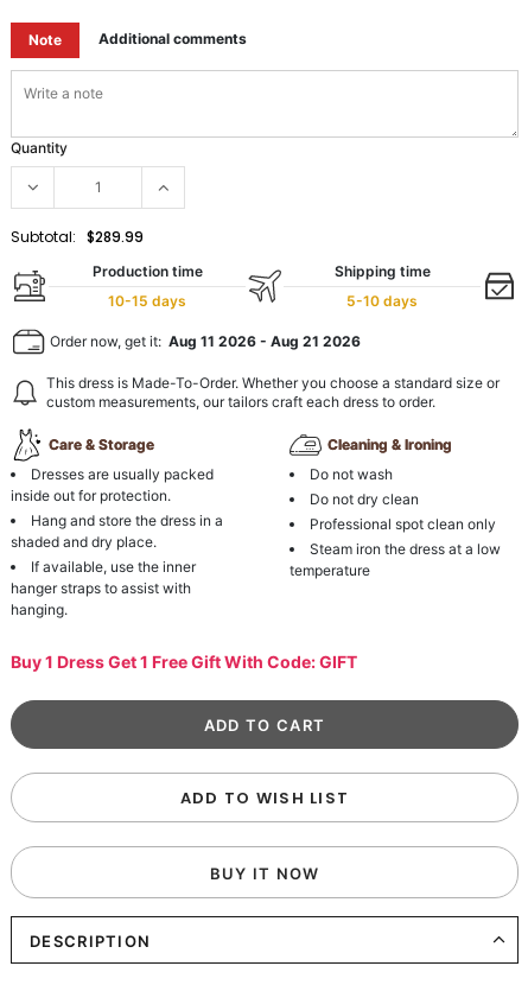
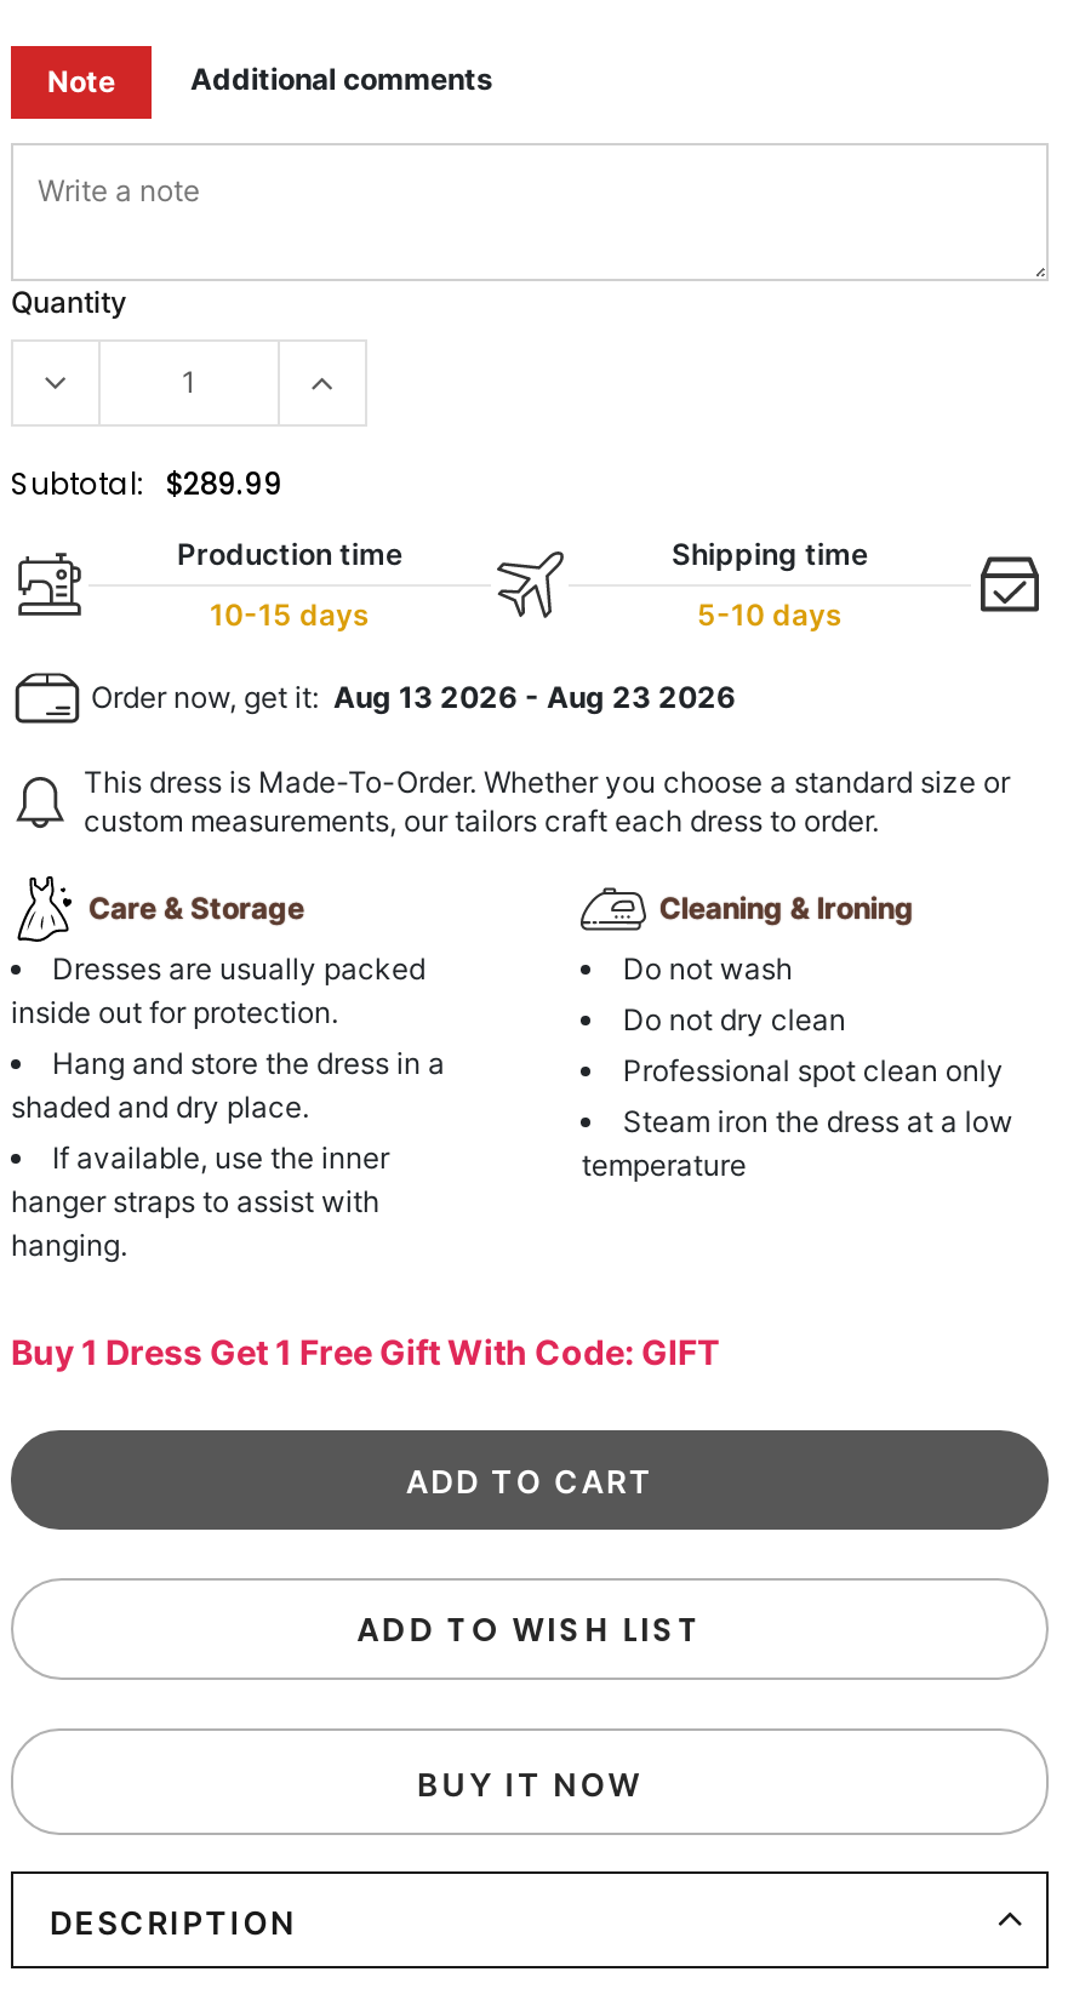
[46,332,361,350] Order now, get it: Aug 11 2026 - Aug 21 2026 -> [84,678,736,714] Order now, get it: Aug 13 2026 - Aug 23 2026

